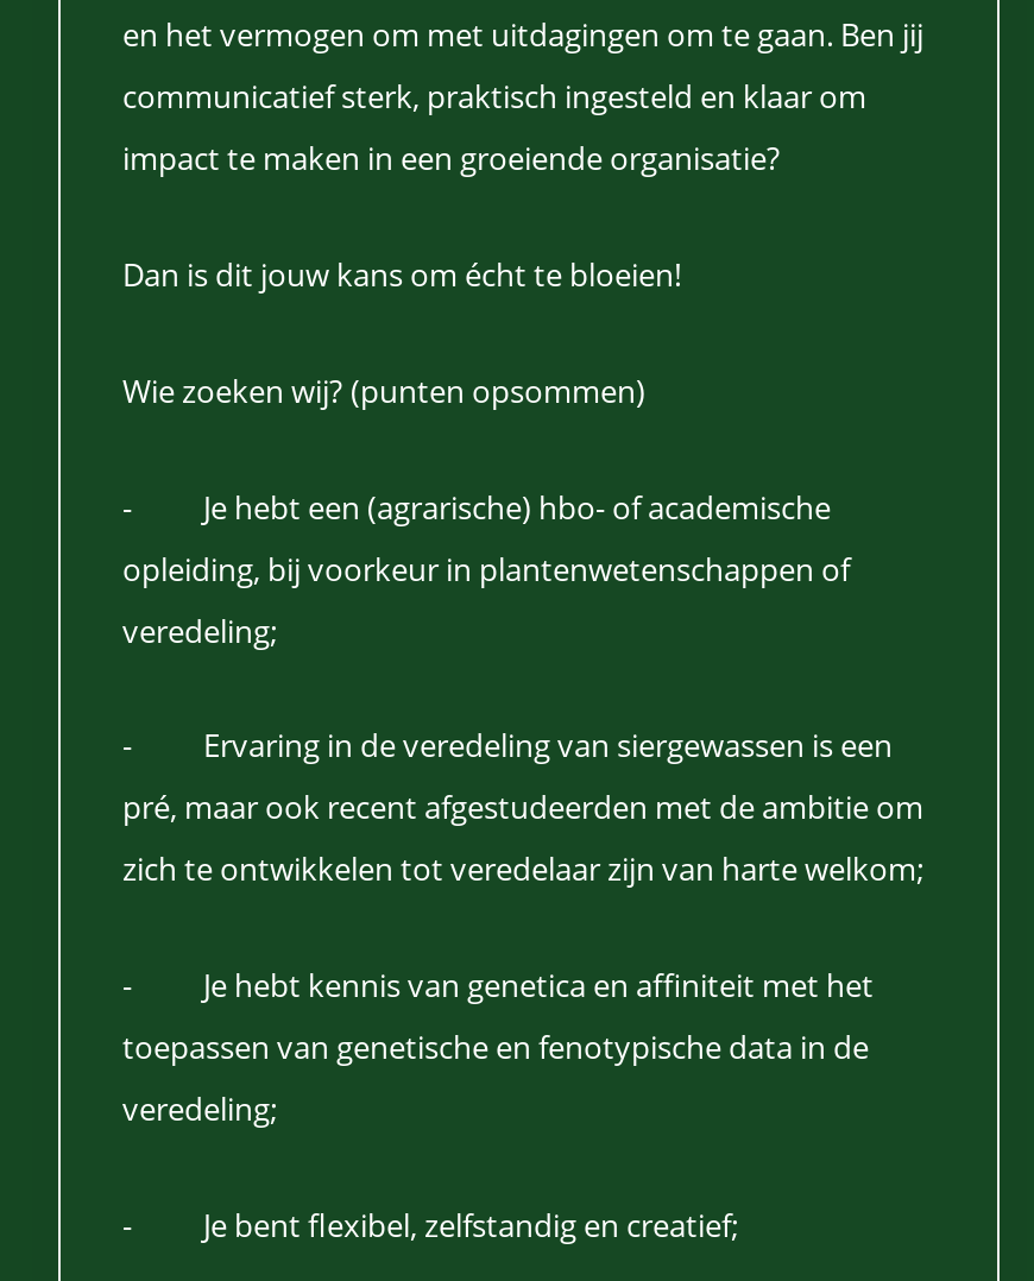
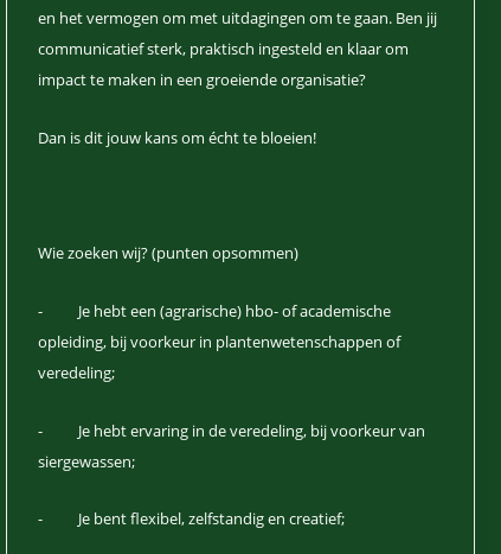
moved [122,369,850,651] -> [38,242,400,383]: Wie zoeken wij? (punten opsommen) | - Je hebt een (agrarische) hbo- of academische | opleiding, bij voorkeur in plantenwetenschappen of | veredeling;
[122,724,923,1130] - Ervaring in de veredeling van siergewassen is een | pré, maar ook recent afgestudeerden met de ambitie om | zich te ontwikkelen tot veredelaar zijn van harte welkom; | - Je hebt kennis van genetica en affiniteit met het | toepassen van genetische en fenotypische data in de | veredeling; -> [38,419,425,472] - Je hebt ervaring in de veredeling, bij voorkeur van | siergewassen;

